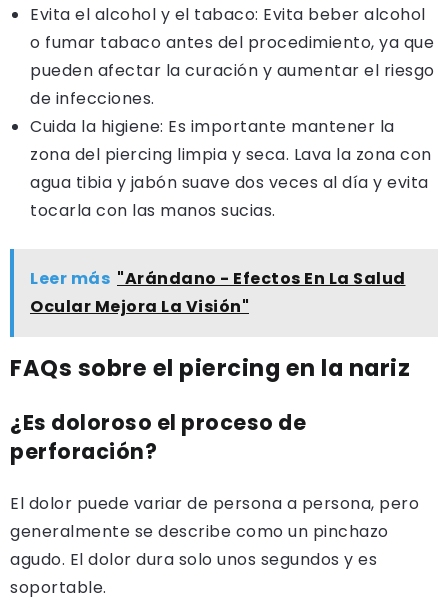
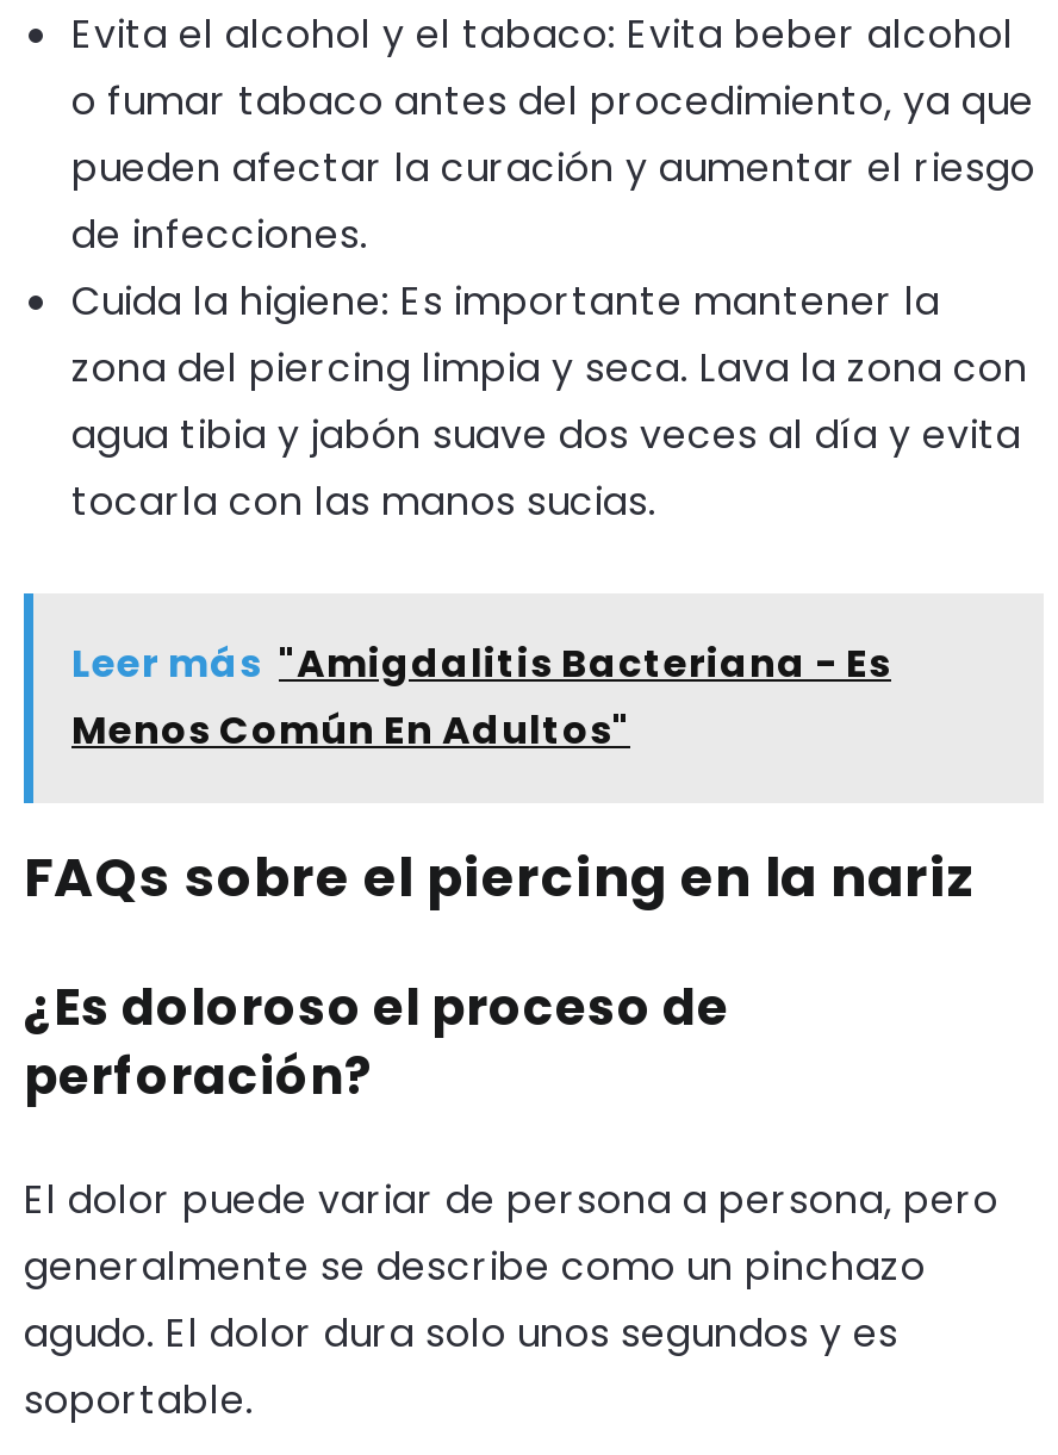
[30,267,405,318] Leer más "Arándano - Efectos En La Salud | Ocular Mejora La Visión" -> [71,637,891,758] Leer más "Amigdalitis Bacteriana - Es | Menos Común En Adultos"

